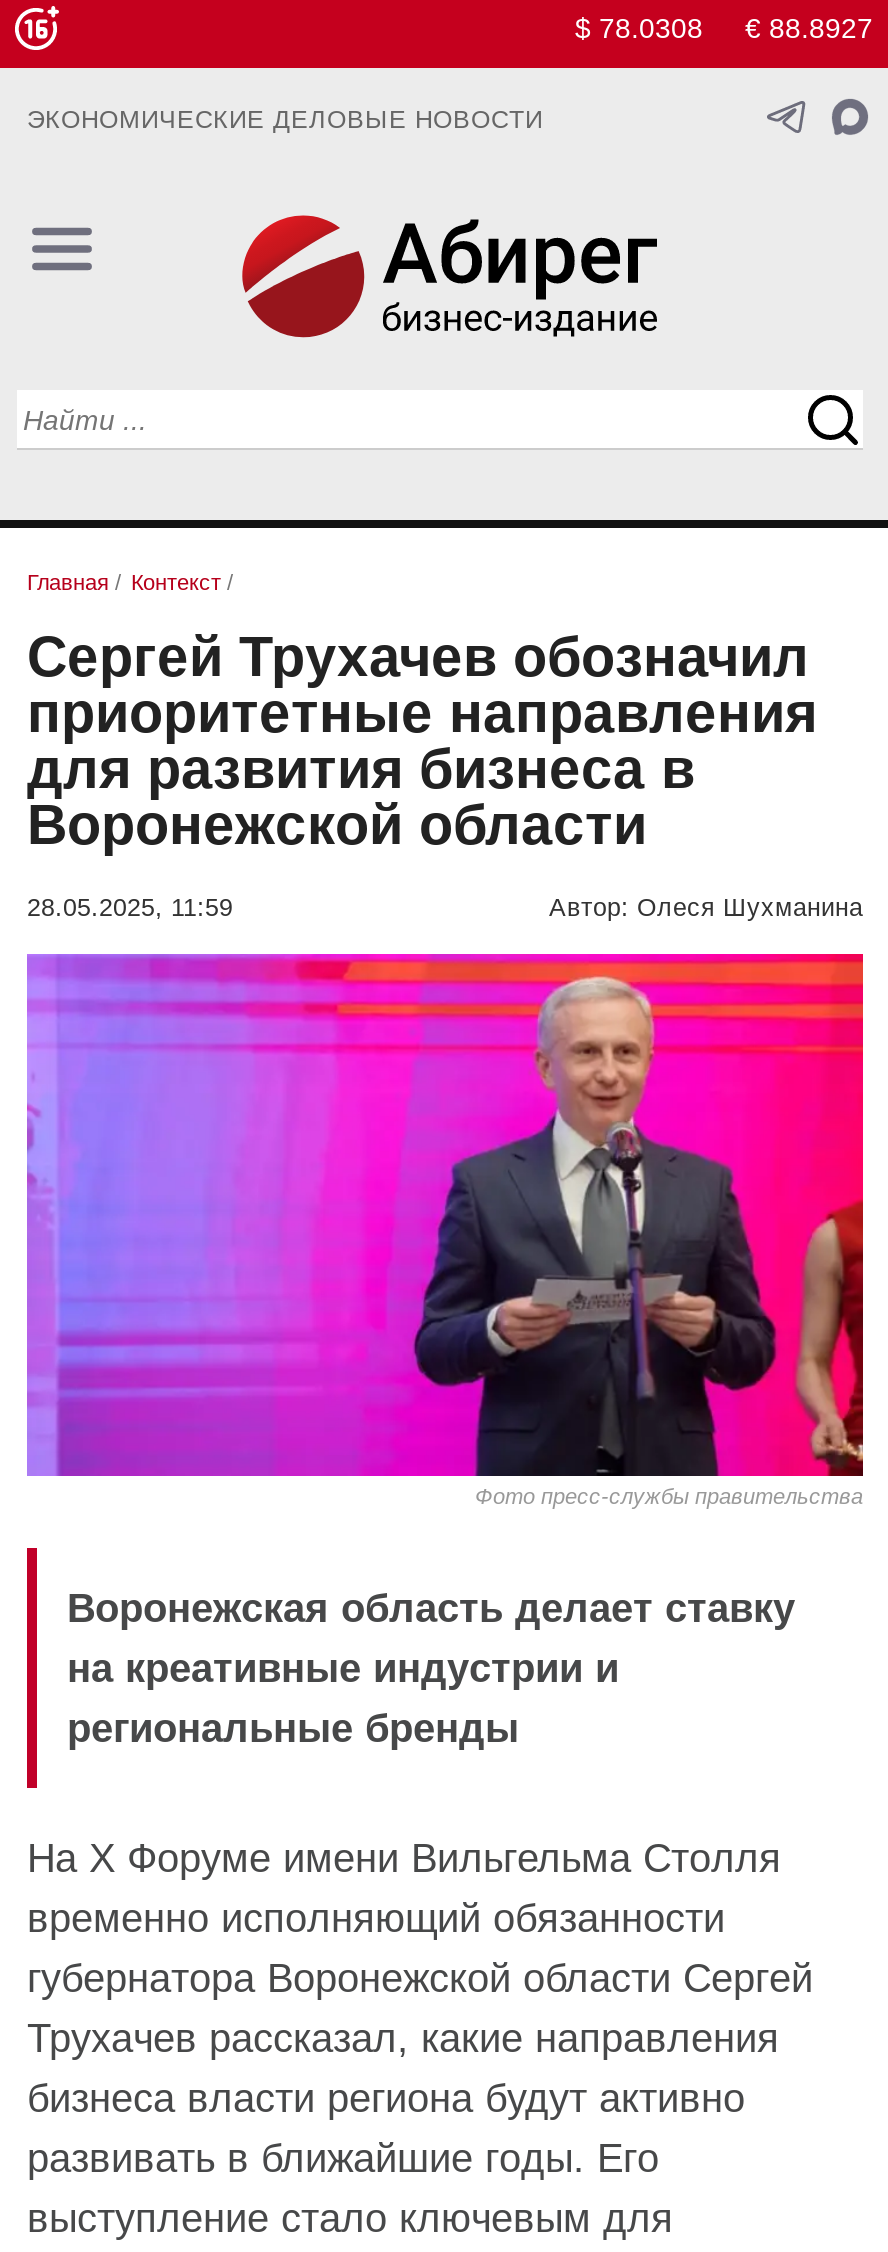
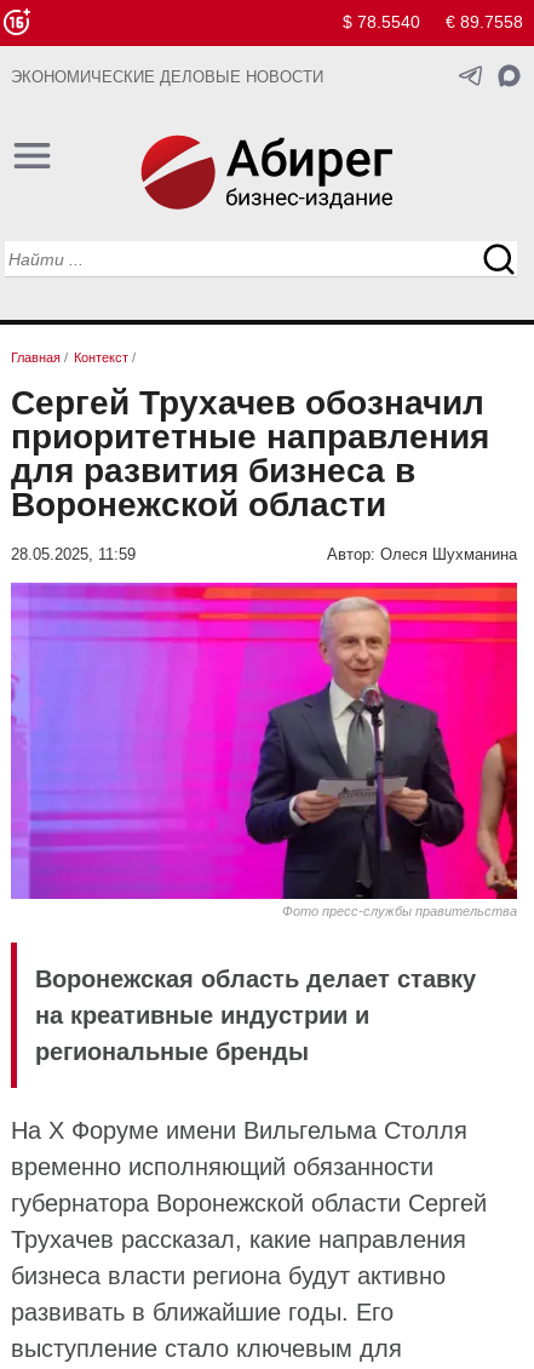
[575,12,703,44] $ 78.0308 -> [343,12,420,31] $ 78.5540
[745,12,873,44] € 88.8927 -> [446,12,523,31] € 89.7558

